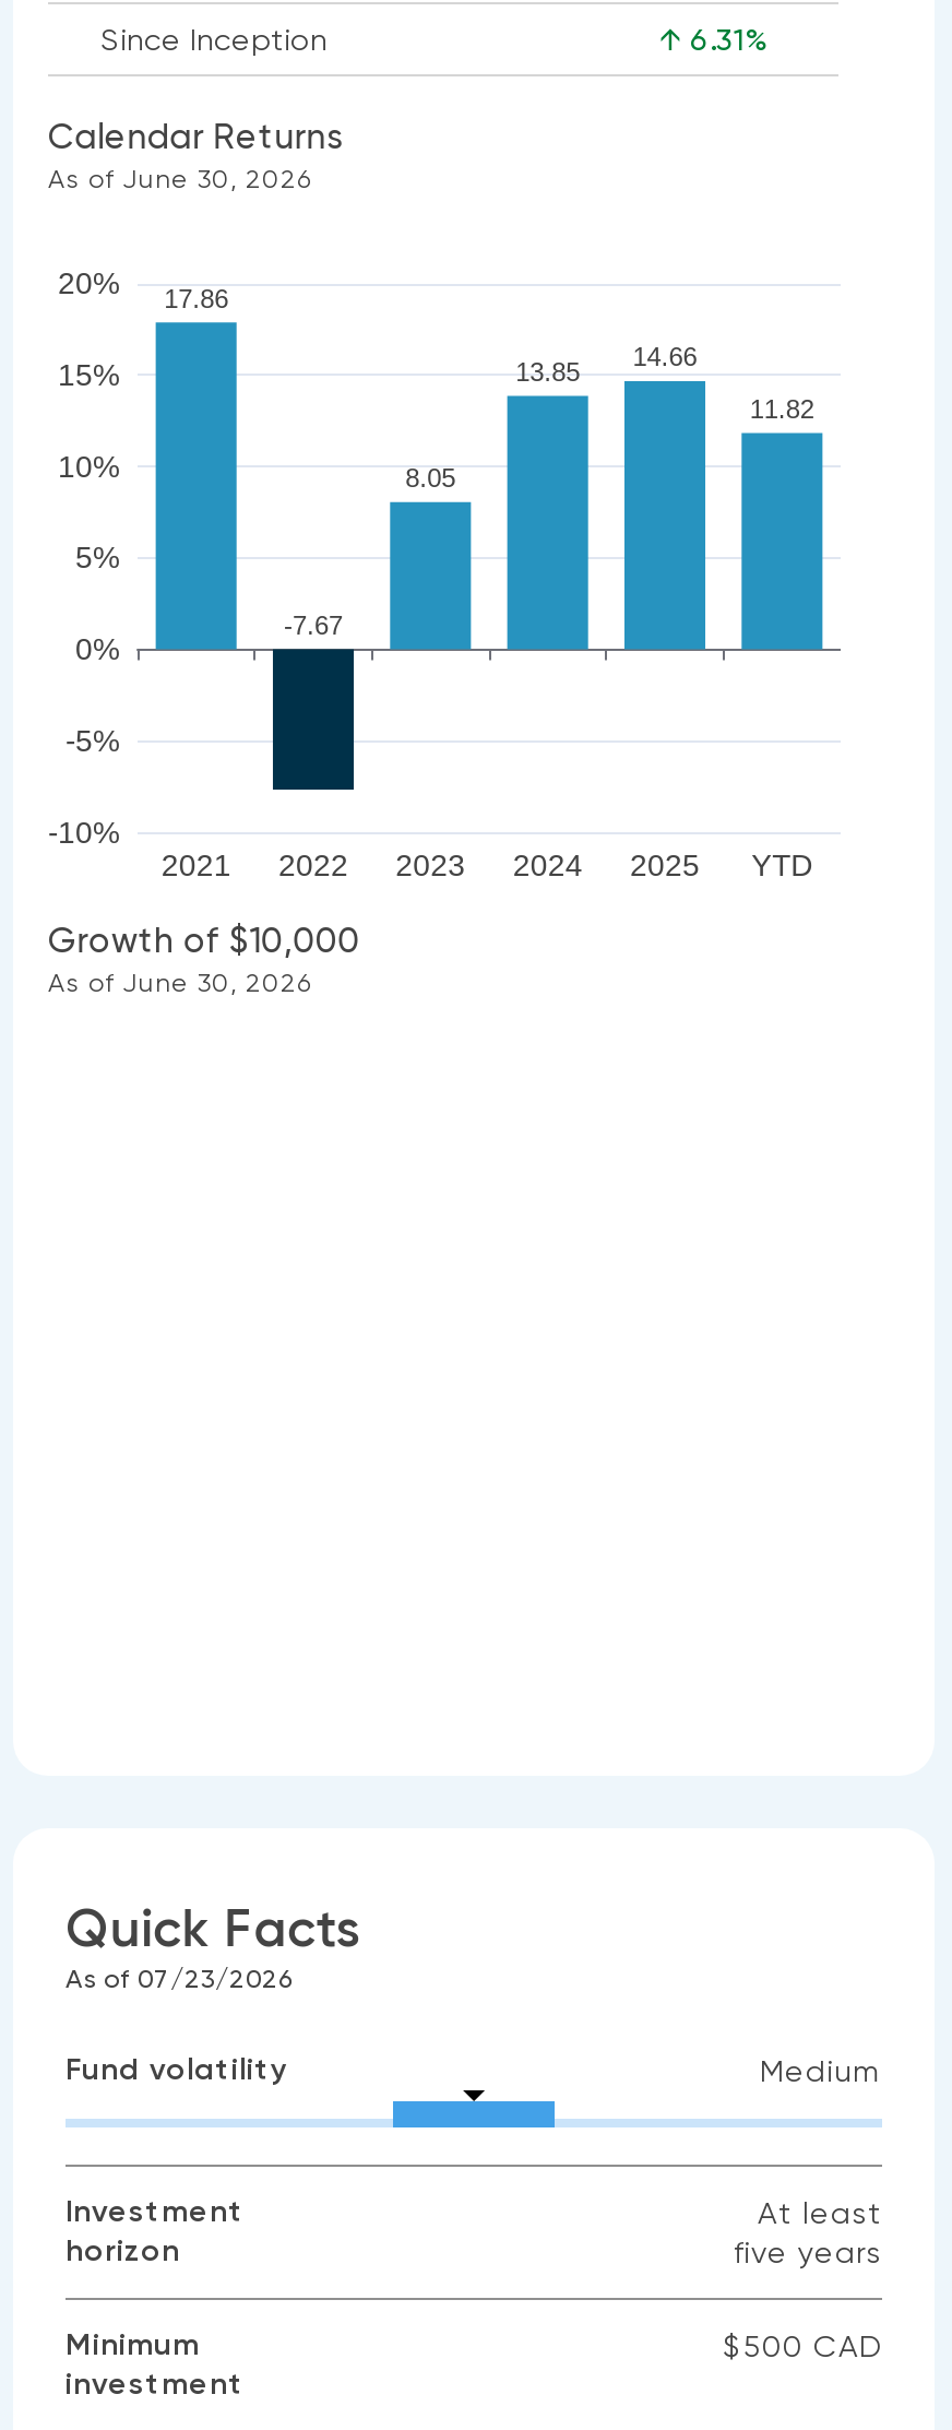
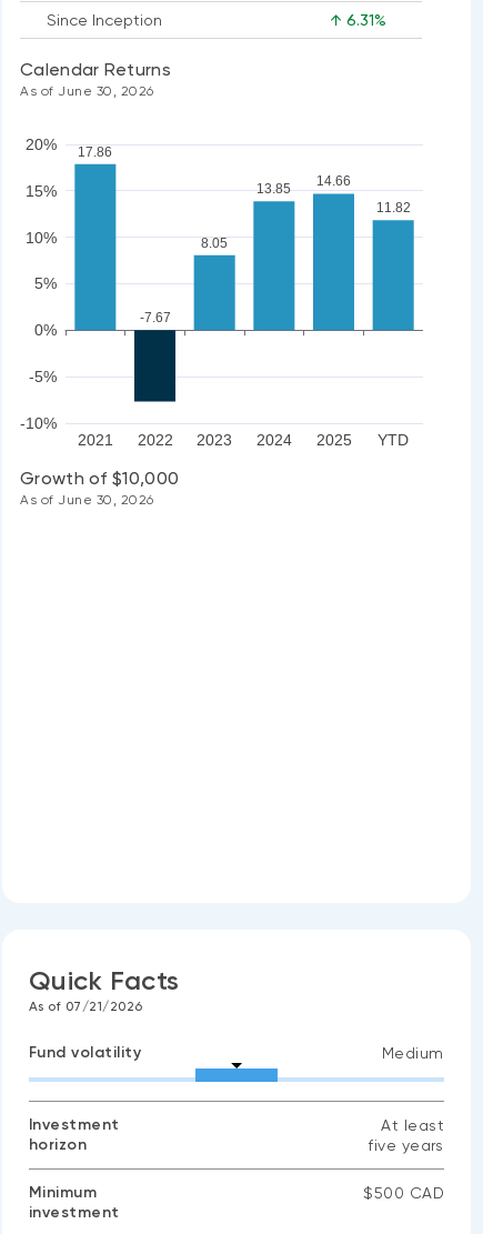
[66,1964,295,1994] As of 07/23/2026 -> [29,999,143,1014] As of 07/21/2026

